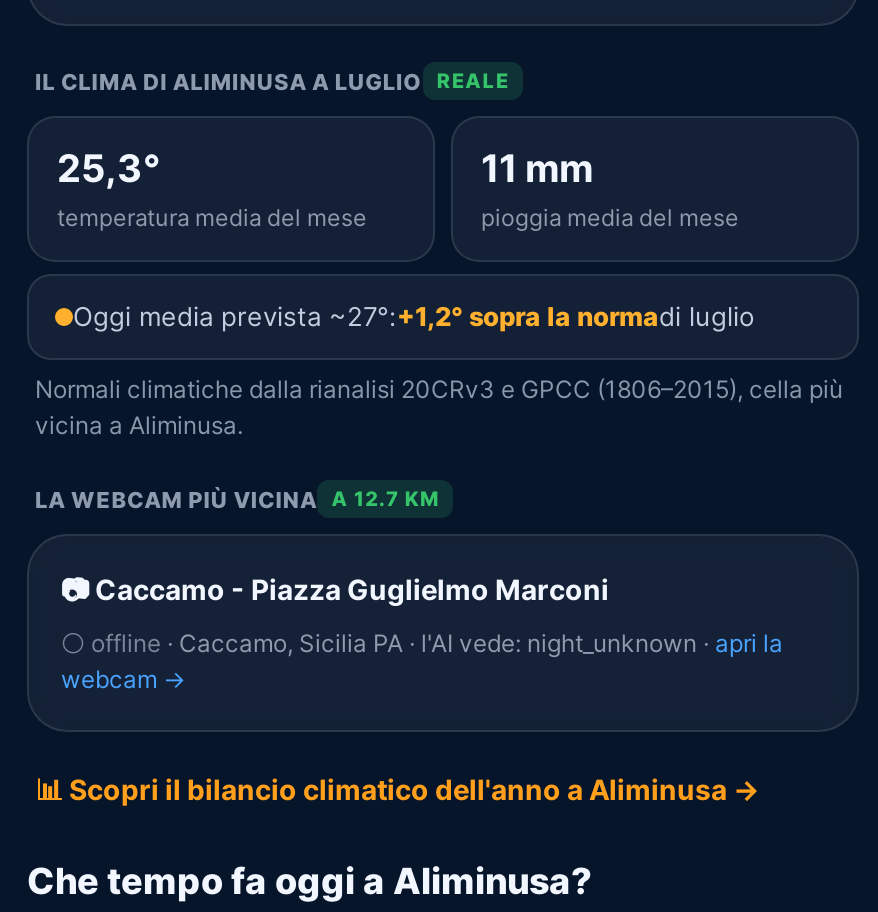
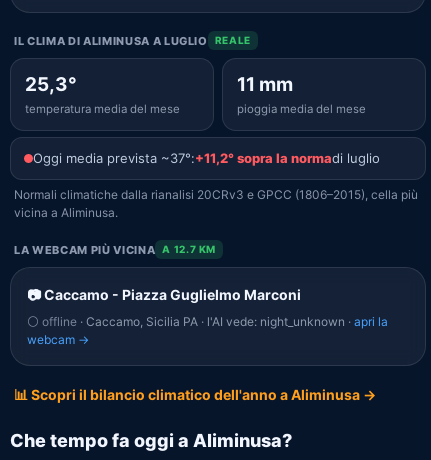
[73,300,755,332] Oggi media prevista ~27°:+1,2° sopra la normadi luglio -> [33,150,380,166] Oggi media prevista ~37°:+11,2° sopra la normadi luglio

